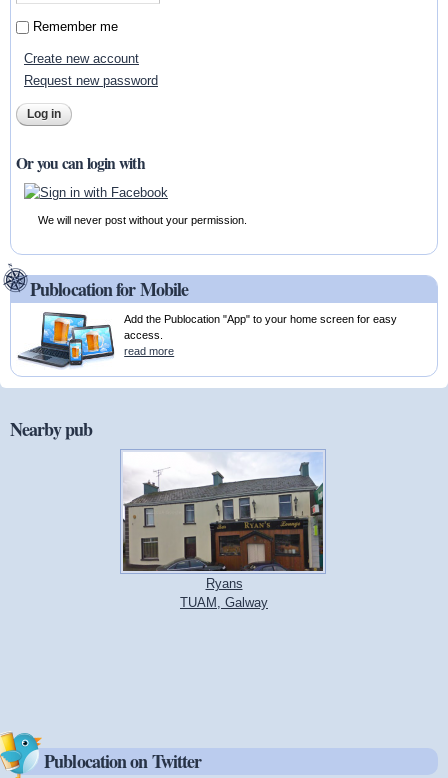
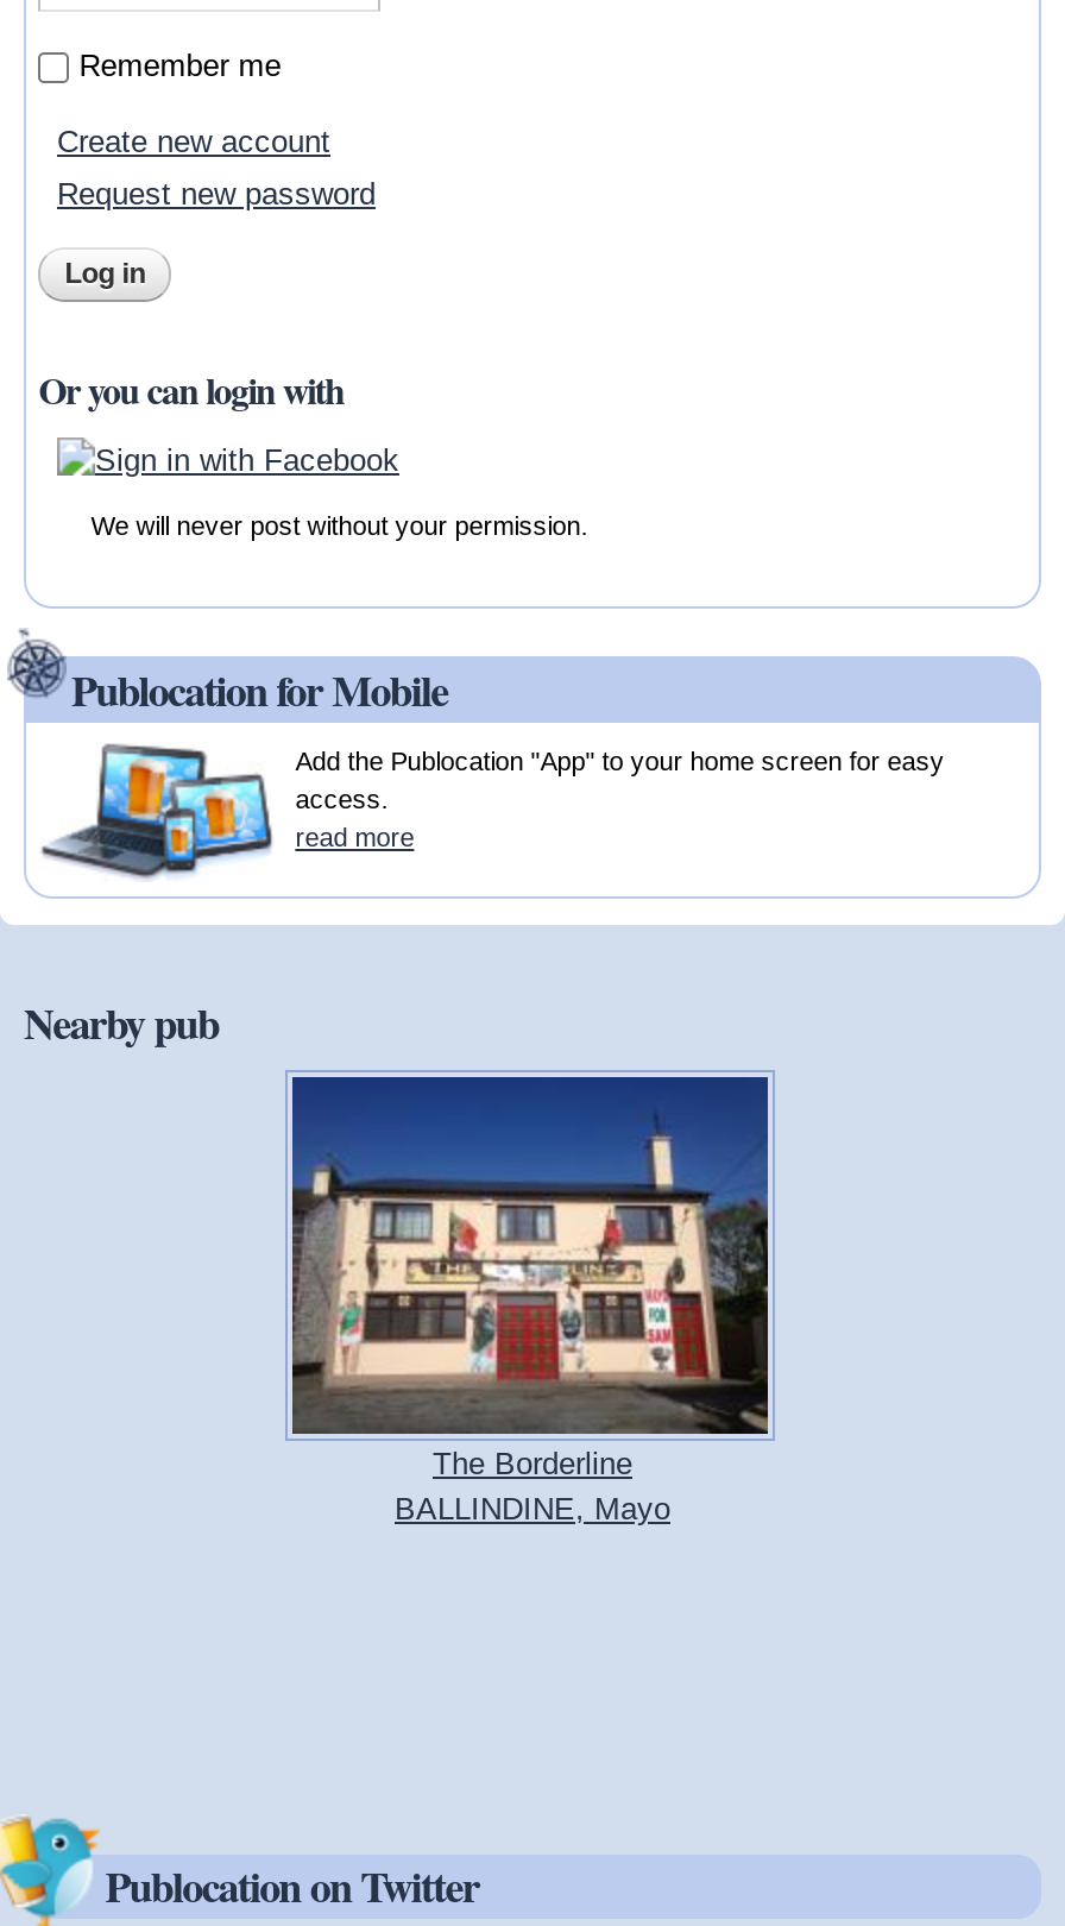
[122,451,323,610] [image] | Ryans | TUAM, Galway -> [290,1075,770,1526] [image] | The Borderline | BALLINDINE, Mayo

